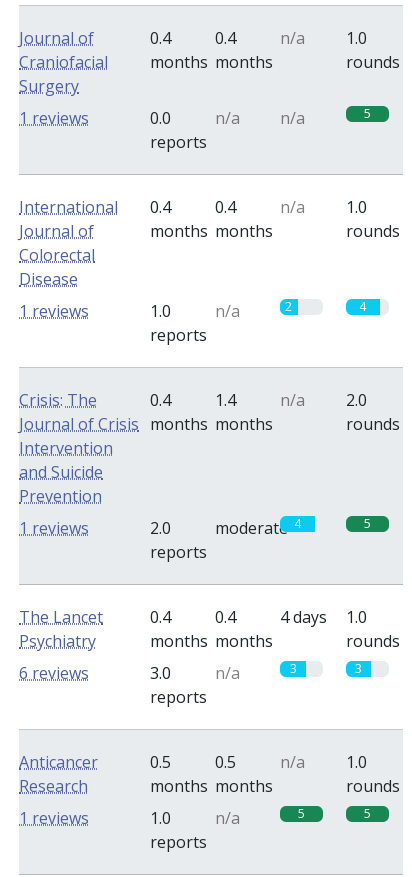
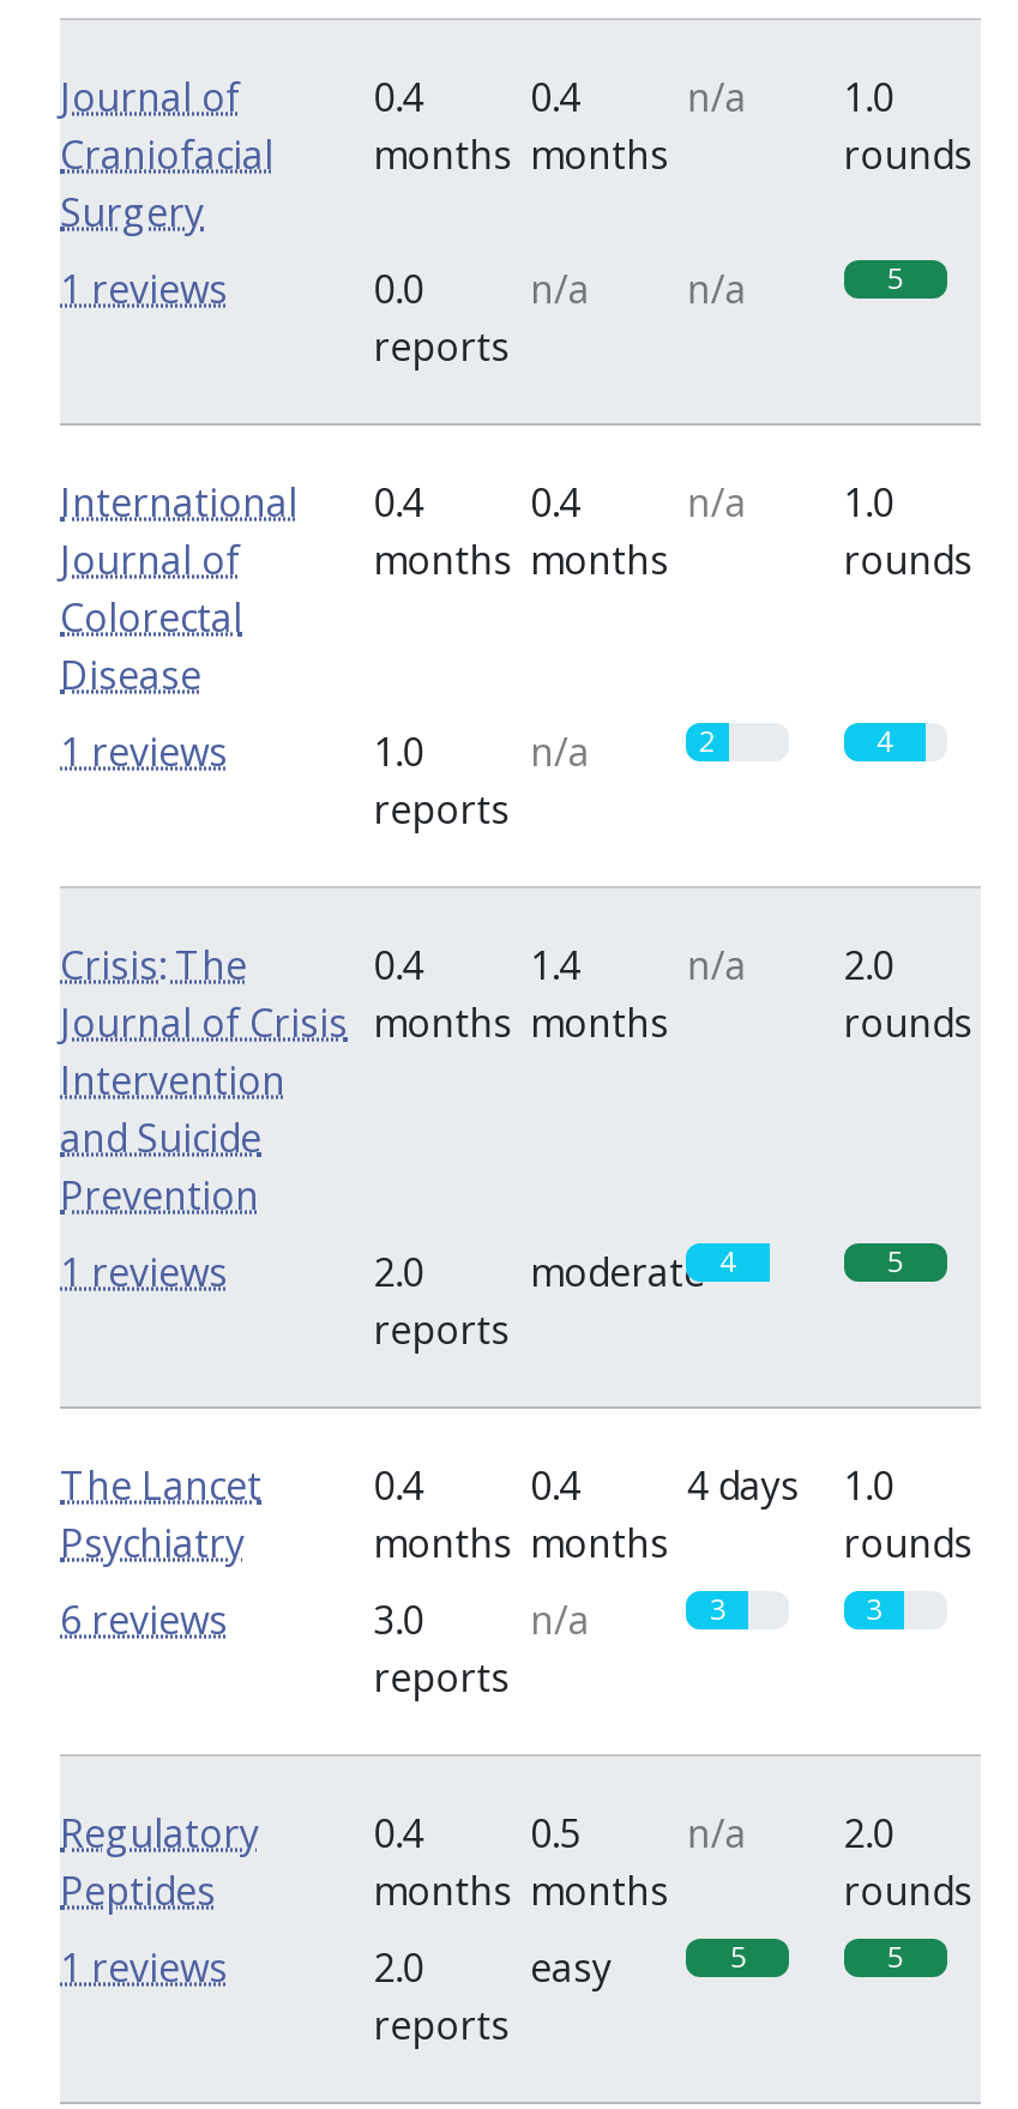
[19,751,98,797] Anticancer | Research -> [60,1807,259,1917] Regulatory | Peptides
[150,751,171,773] 0.5 -> [373,1807,424,1860] 0.4
[280,751,367,773] n/a 1.0 -> [687,1807,894,1860] n/a 2.0
[150,807,171,829] 1.0 -> [373,1941,424,1994] 2.0
[215,807,240,829] n/a -> [530,1941,612,1994] easy

